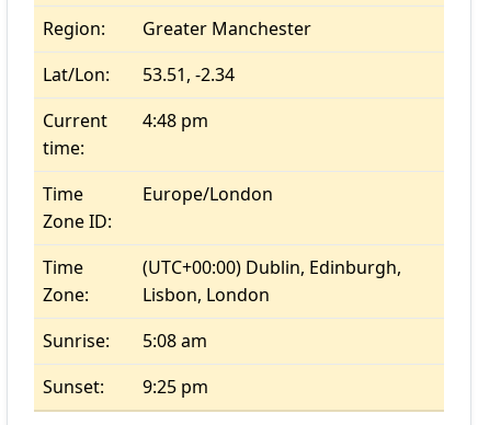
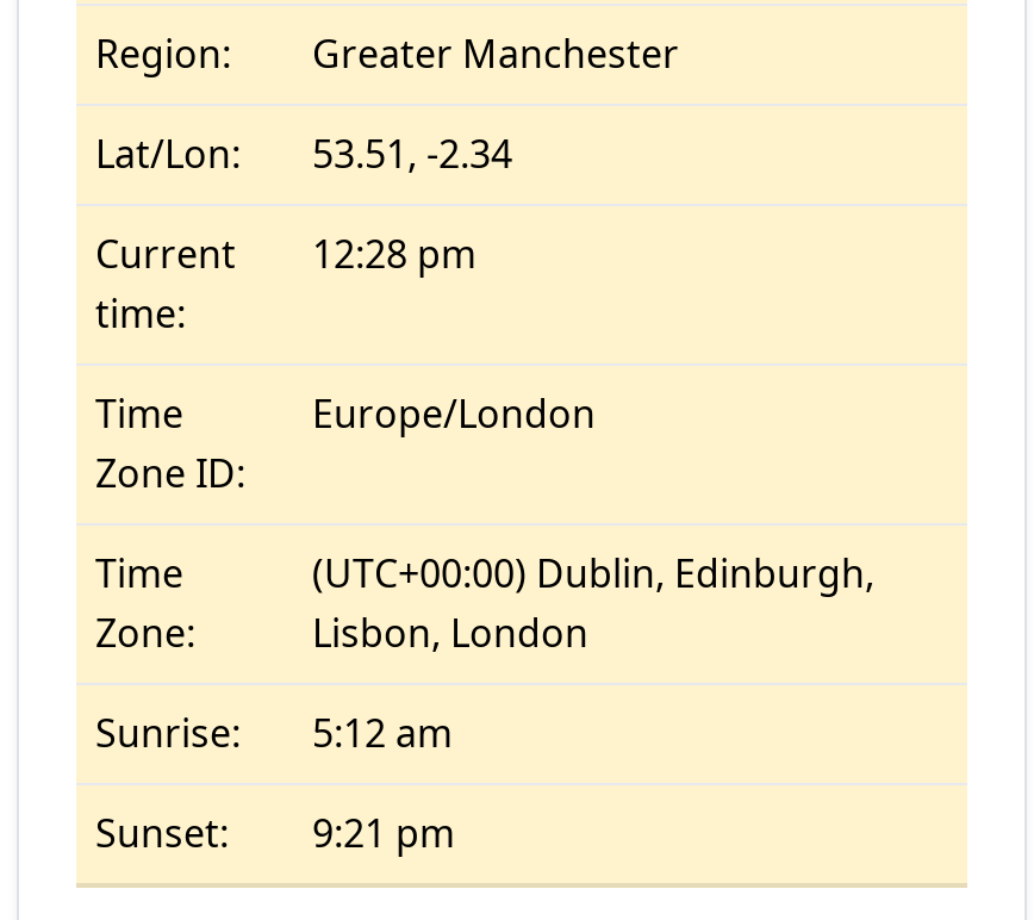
[43,108,208,133] Current 4:48 pm -> [95,228,476,280] Current 12:28 pm
[43,329,207,353] Sunrise: 5:08 am -> [95,707,453,759] Sunrise: 5:12 am
[43,375,208,399] Sunset: 9:25 pm -> [95,807,455,859] Sunset: 9:21 pm

